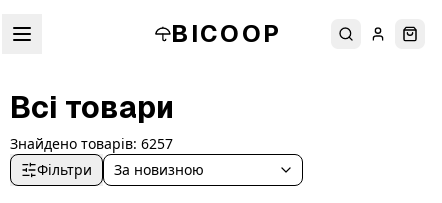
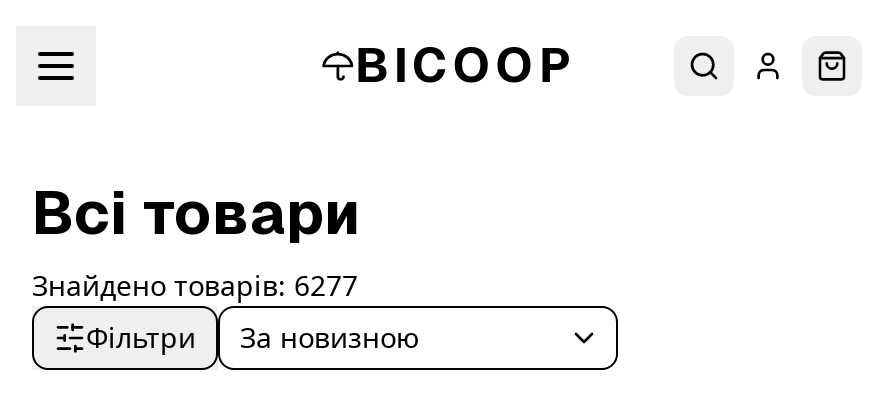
[10,134,173,153] Знайдено товарів: 6257 -> [32,266,358,304] Знайдено товарів: 6277

